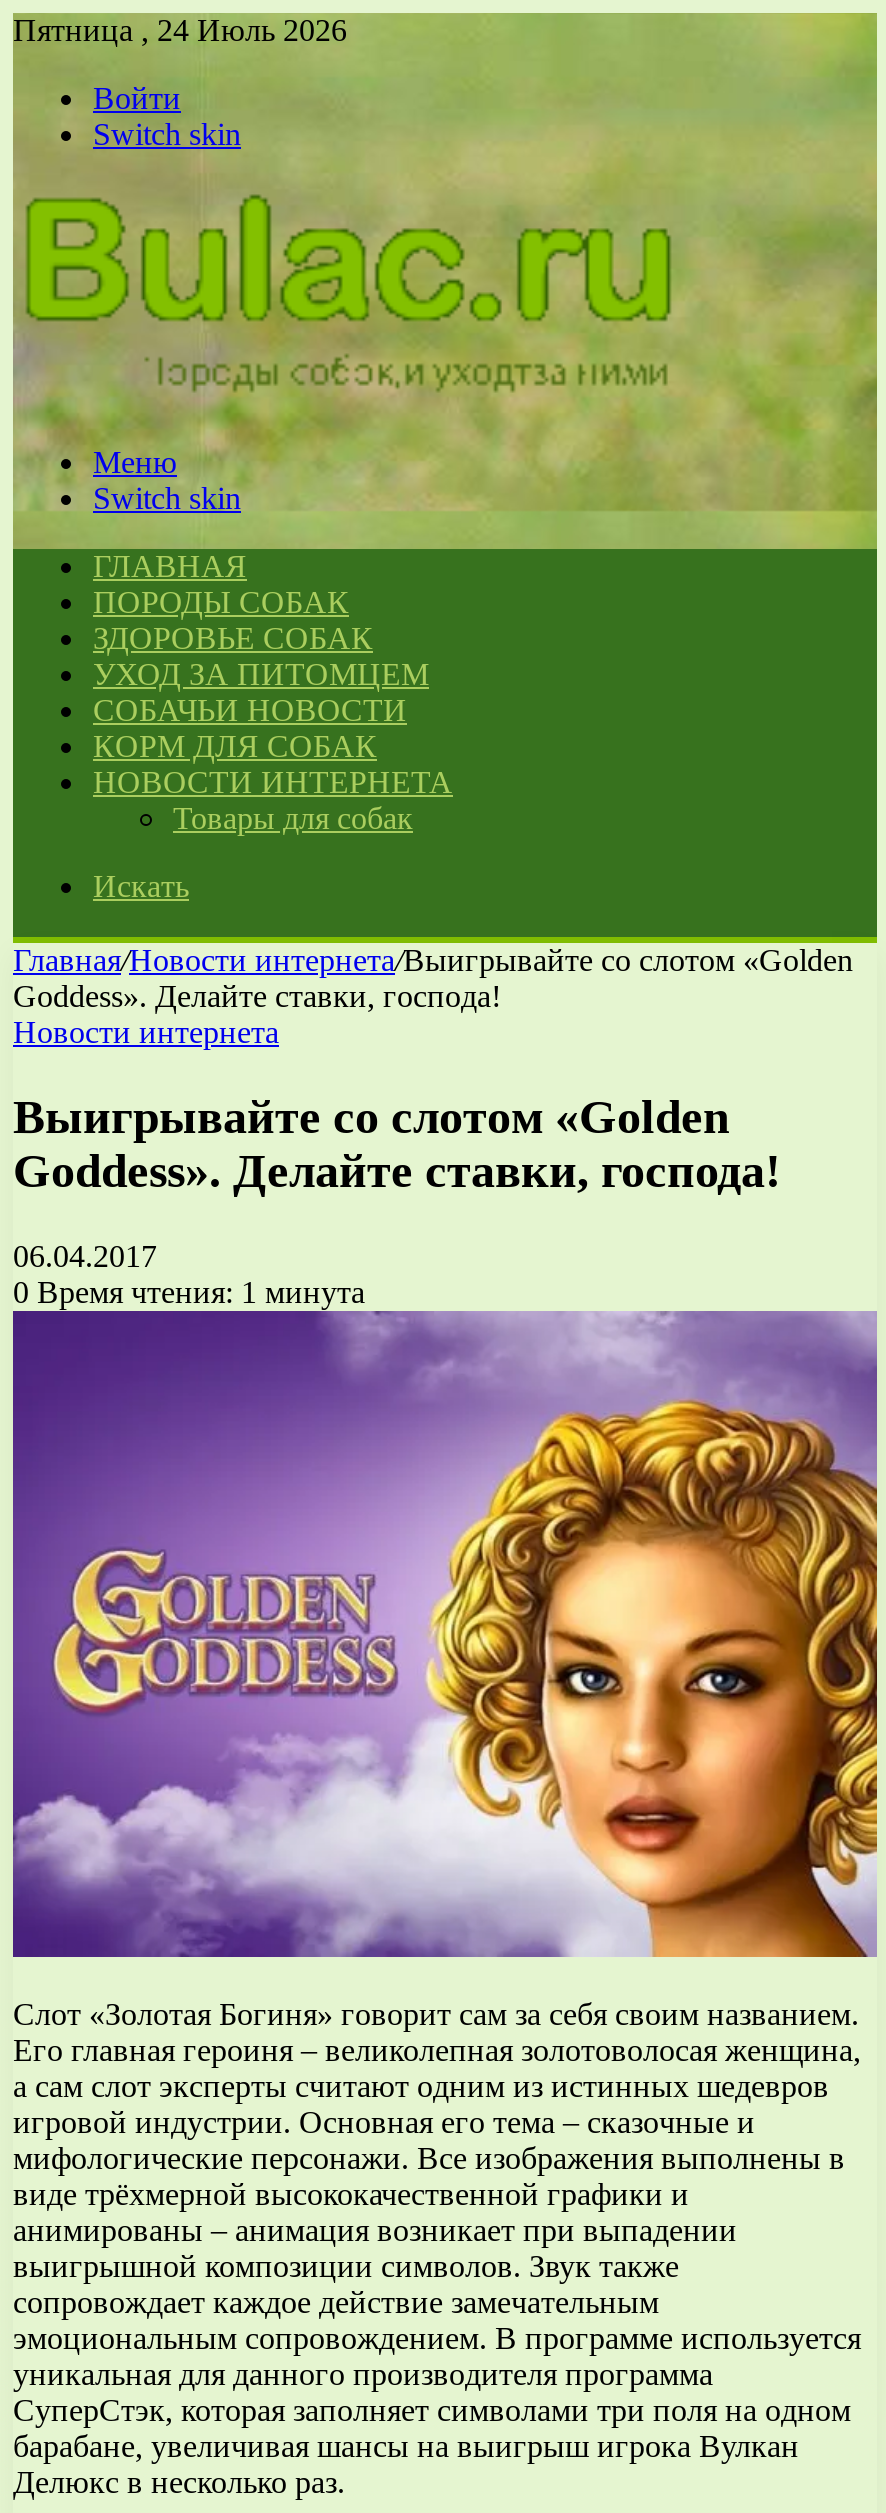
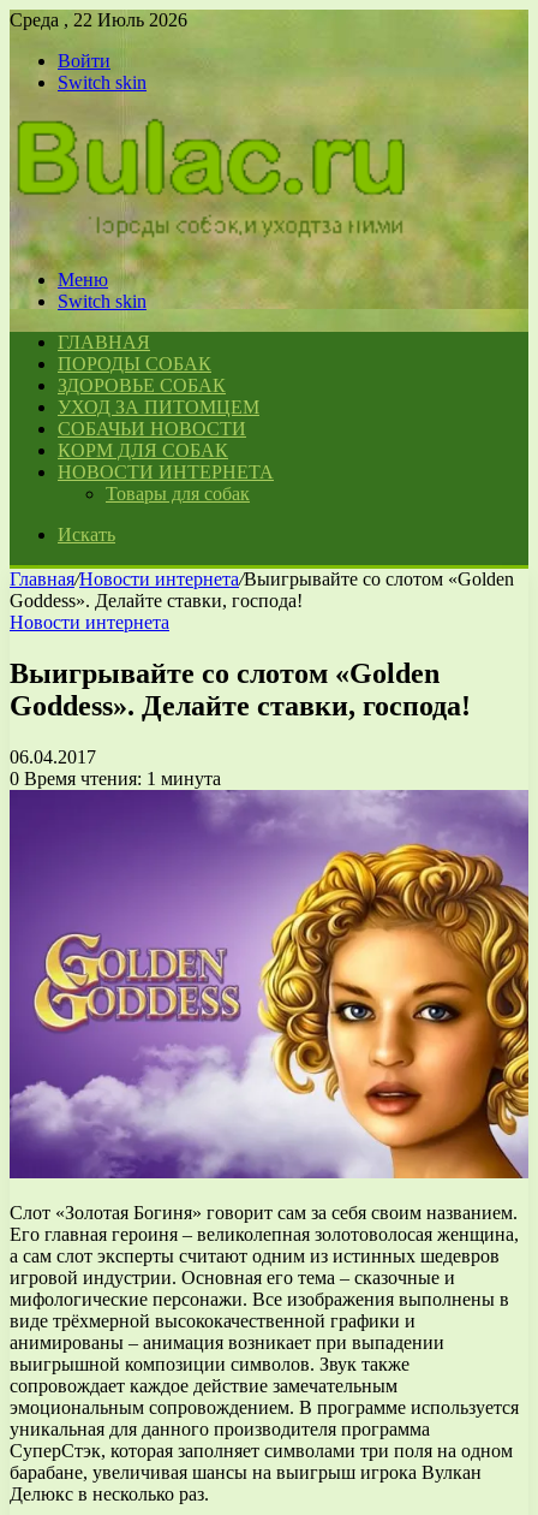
[13,13,347,47] Пятница , 24 Июль 2026 -> [10,10,187,30] Среда , 22 Июль 2026

